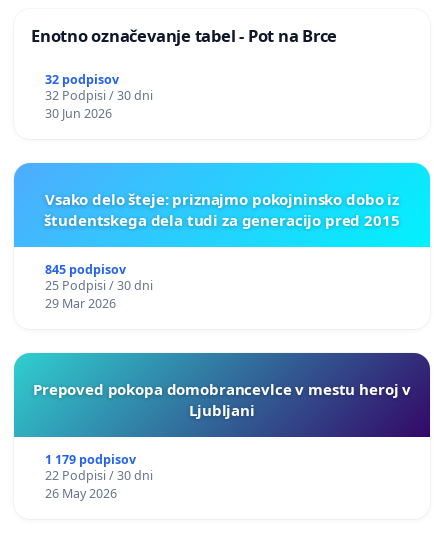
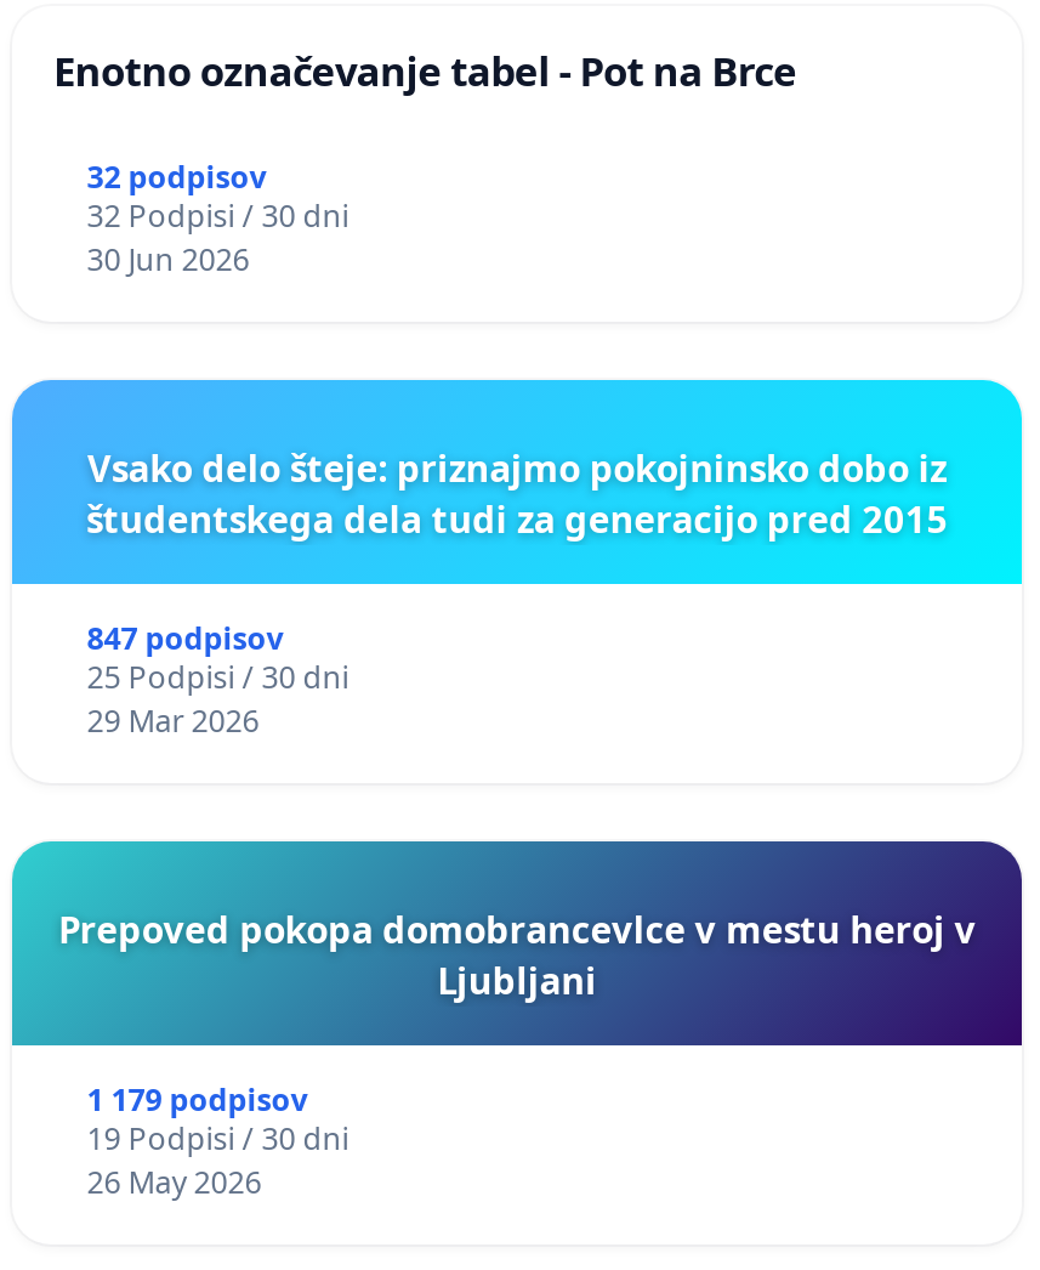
[45,261,126,278] 845 podpisov -> [87,618,283,660] 847 podpisov
[45,467,153,484] 22 Podpisi / 30 dni -> [87,1119,349,1160] 19 Podpisi / 30 dni

